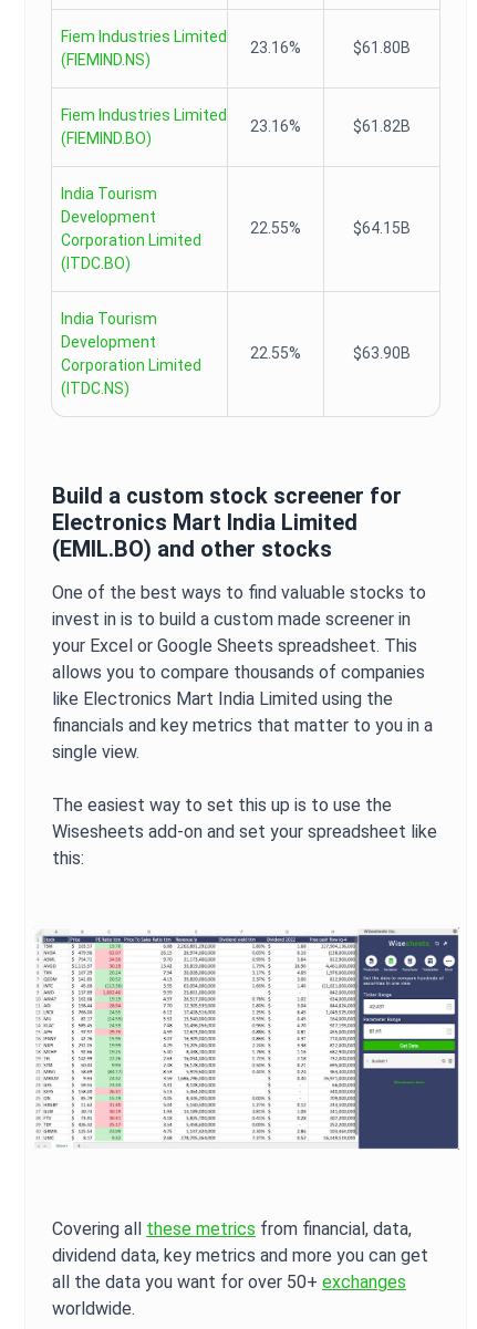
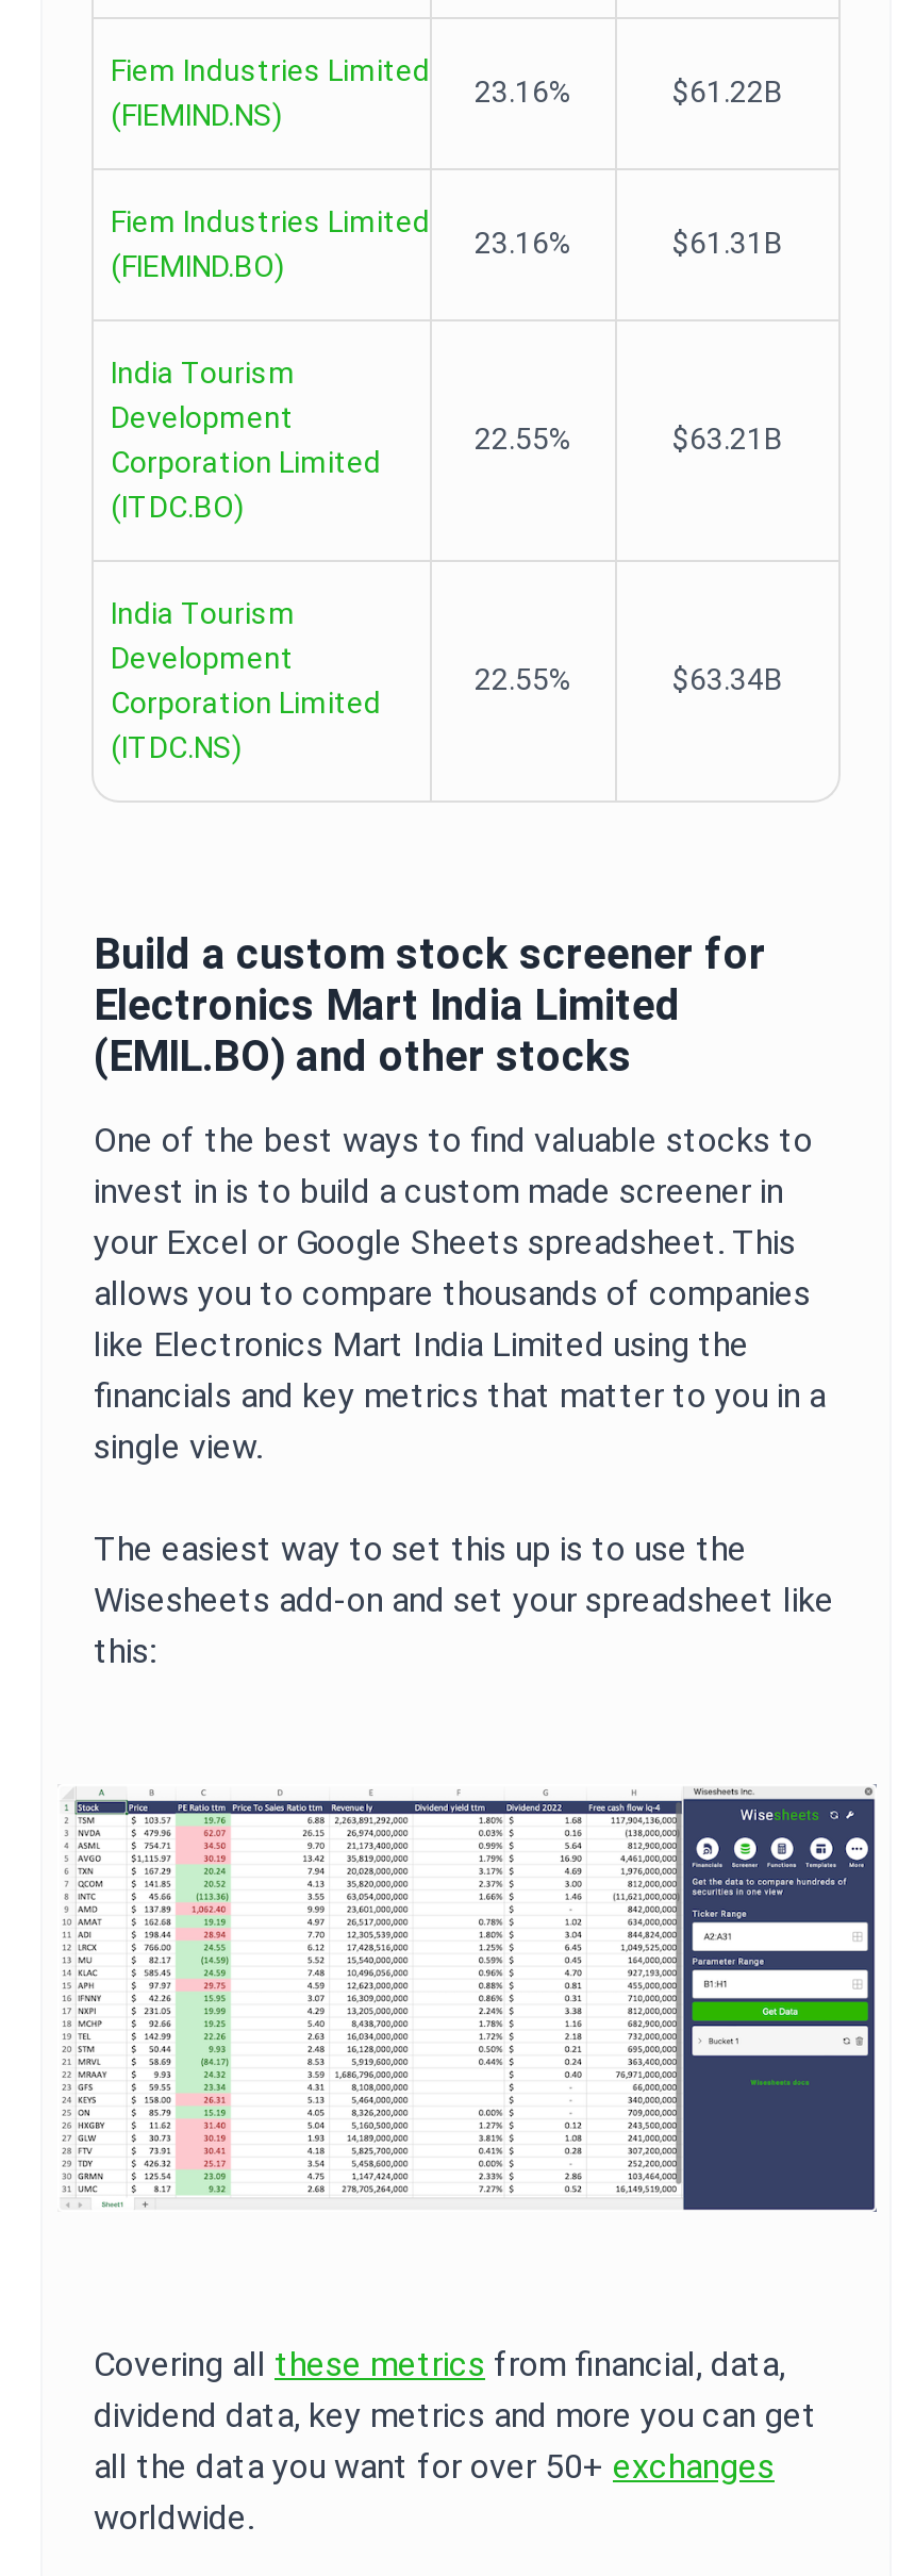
[353,39,411,56] $61.80B -> [672,75,783,109] $61.22B
[353,117,411,135] $61.82B -> [672,226,783,260] $61.31B
[353,219,411,237] $64.15B -> [672,422,783,456] $63.21B
[353,344,411,362] $63.90B -> [672,662,783,696] $63.34B

